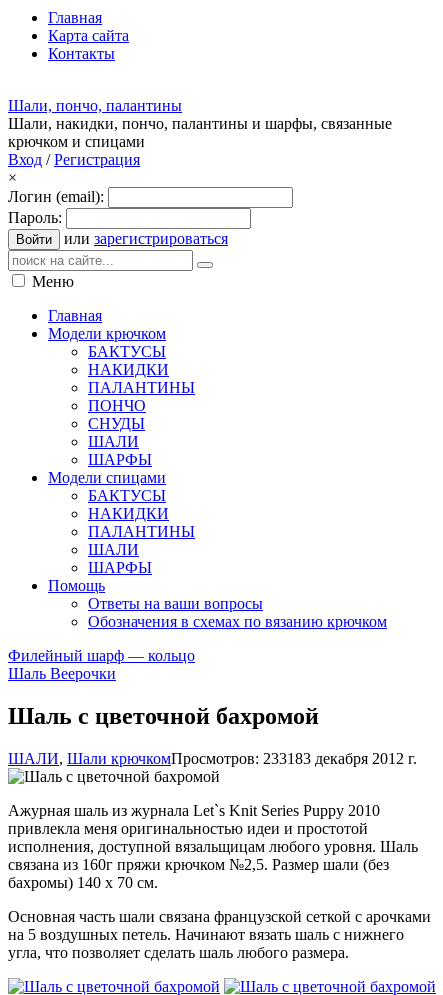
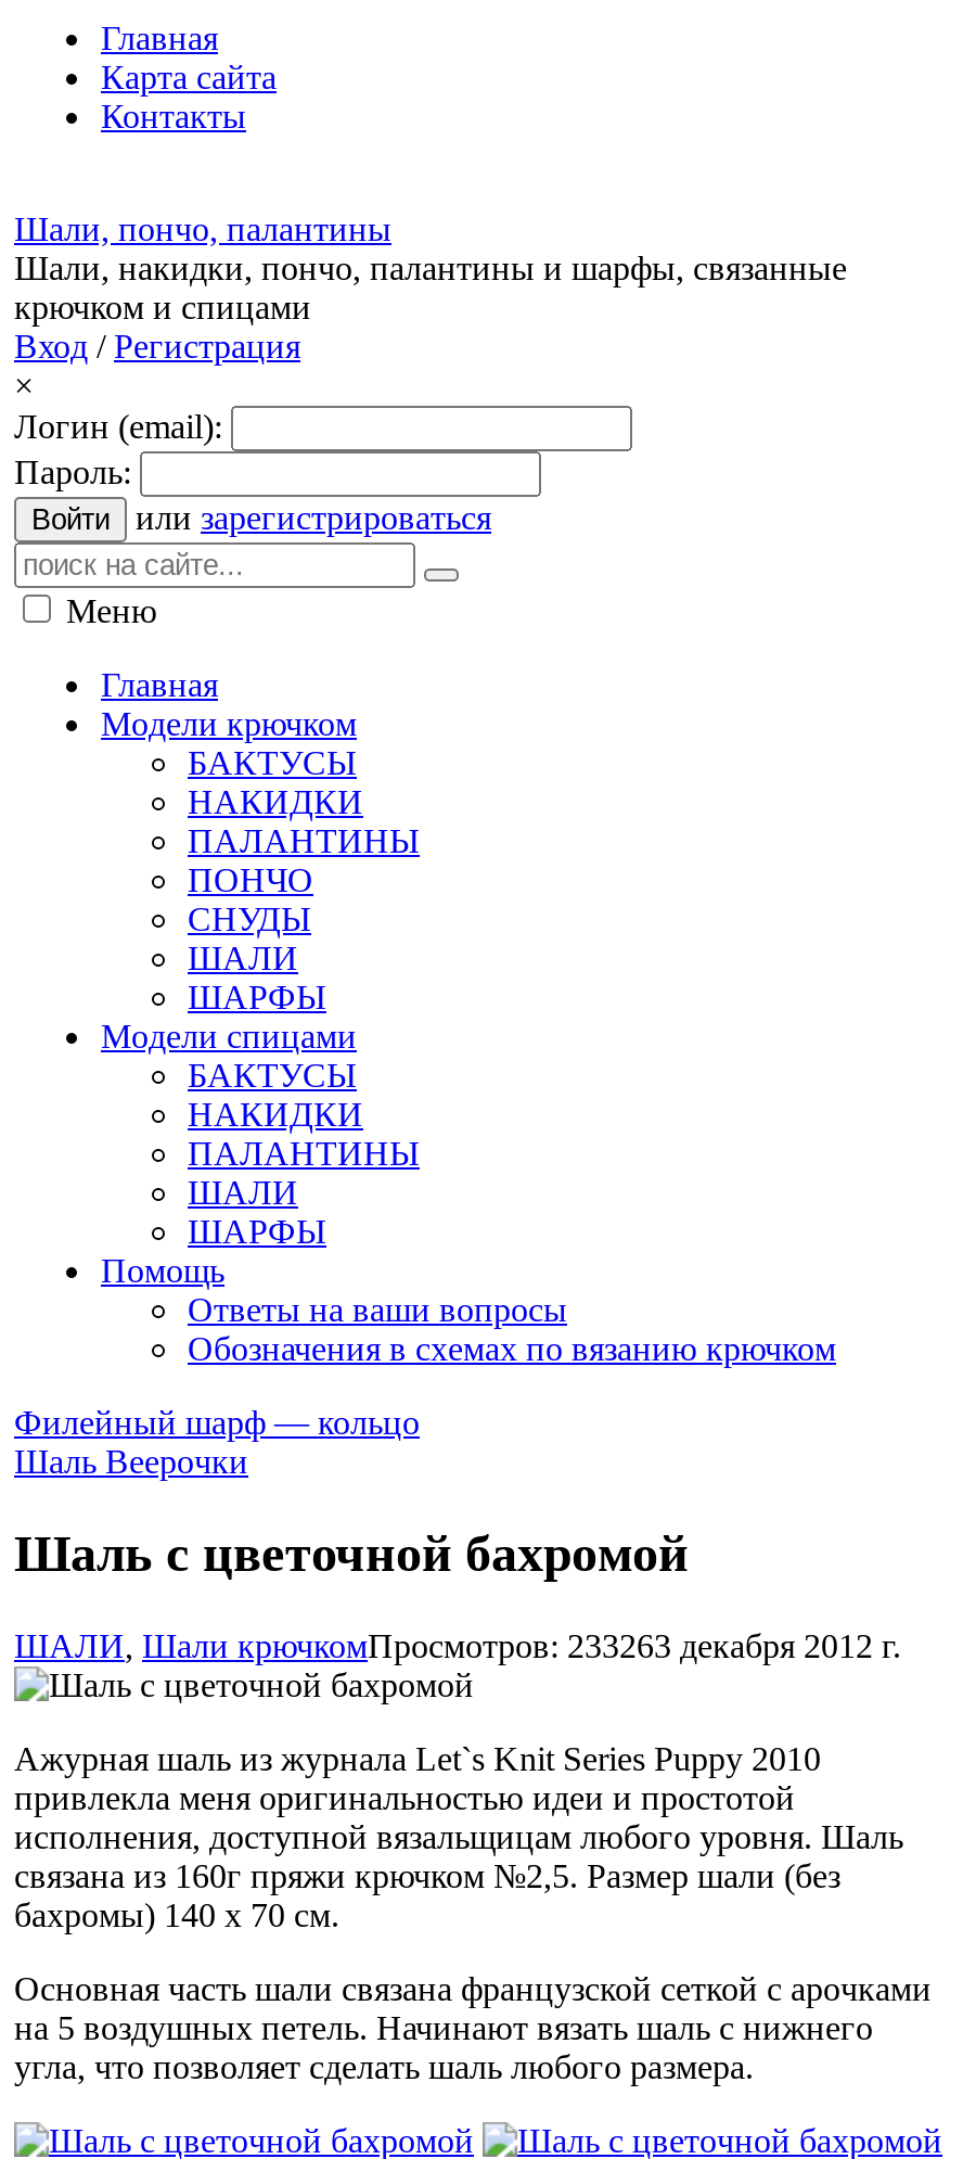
[8,750,417,767] ШАЛИ, Шали крючкомПросмотров: 233183 декабря 2012 г. -> [14,1627,901,1664] ШАЛИ, Шали крючкомПросмотров: 233263 декабря 2012 г.

